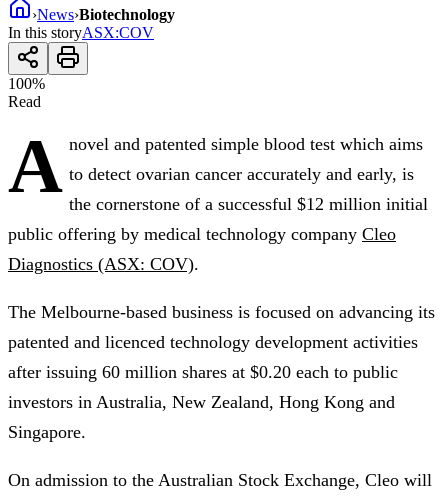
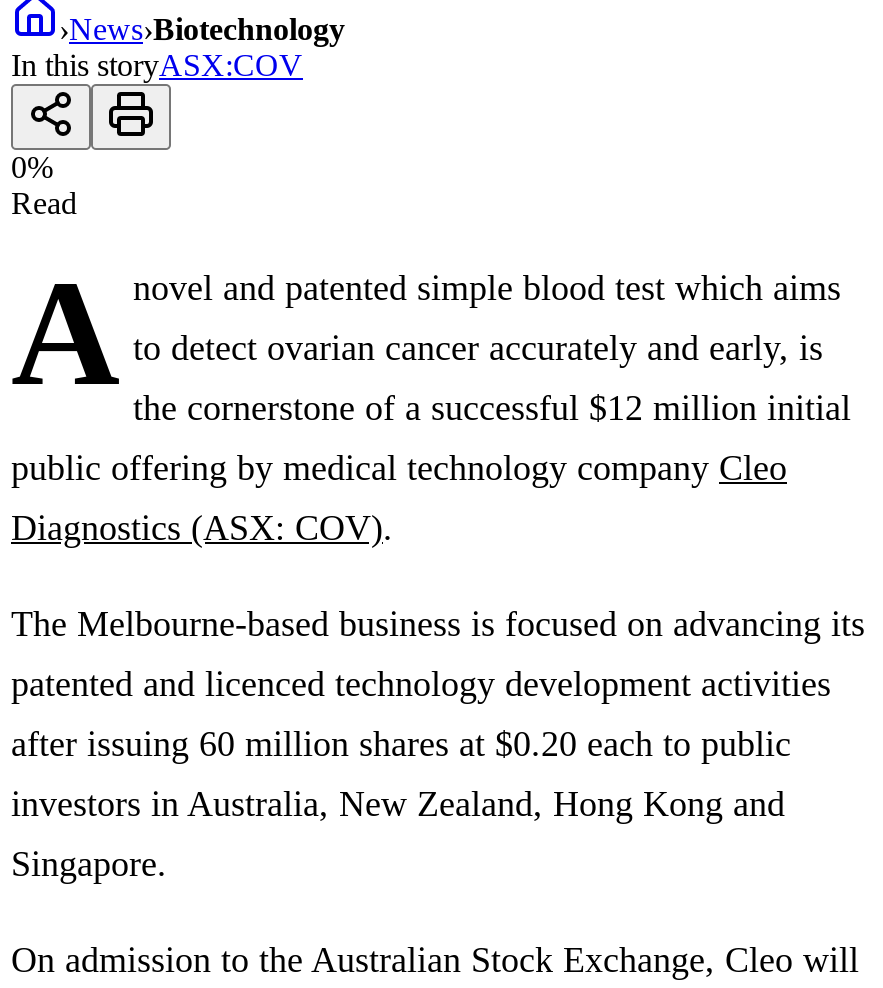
[8,75,45,92] 100% -> [11,150,53,184] 0%

